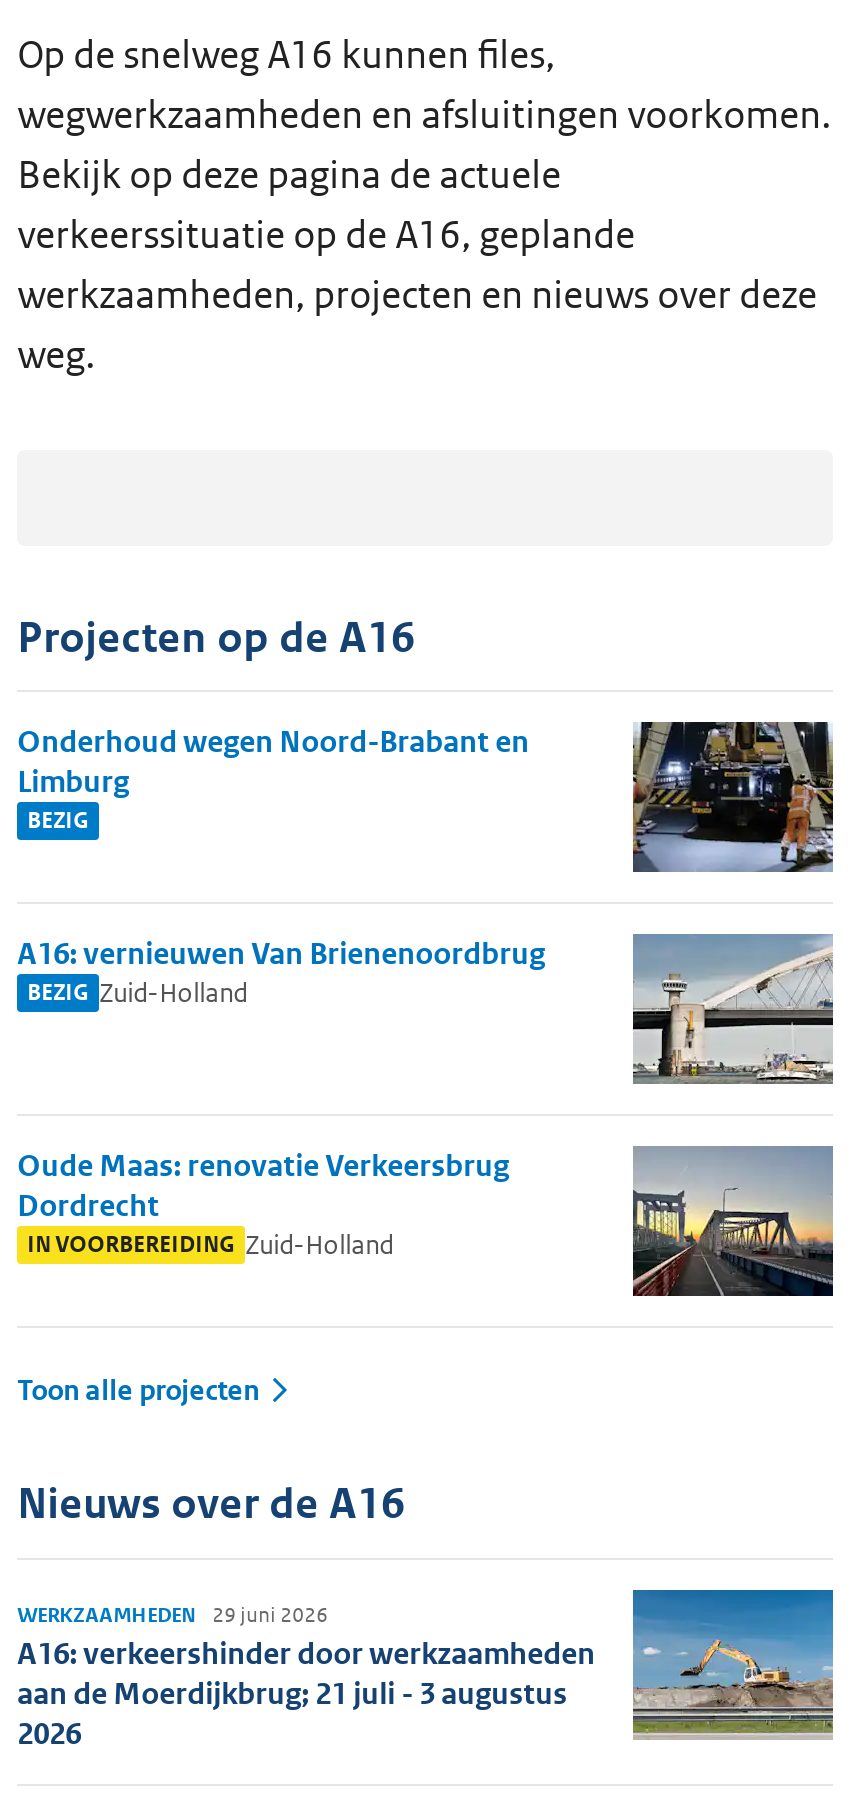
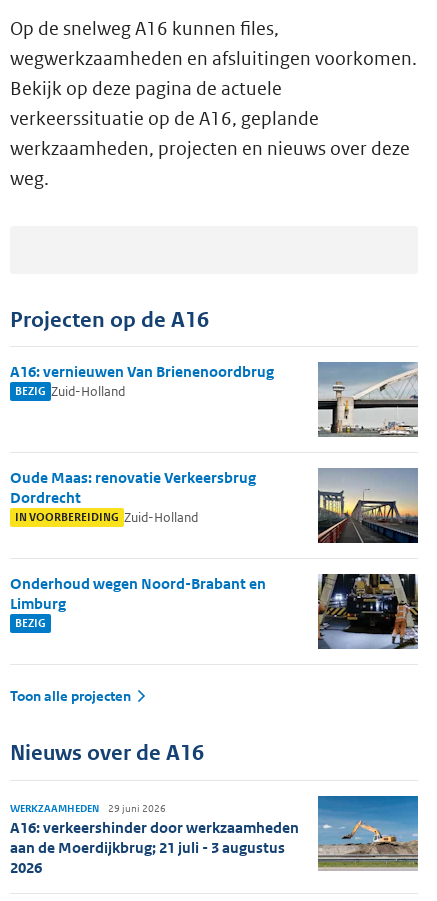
moved [17,722,529,836] -> [10,574,266,631]: Onderhoud wegen Noord-Brabant en | Limburg | BEZIG
moved [17,934,545,1262] -> [10,362,274,526]: A16: vernieuwen Van Brienenoordbrug | BEZIG Zuid-Holland | Oude Maas: renovatie Verkeersbrug | Dordrecht | IN VOORBEREIDING Zuid-Holland

